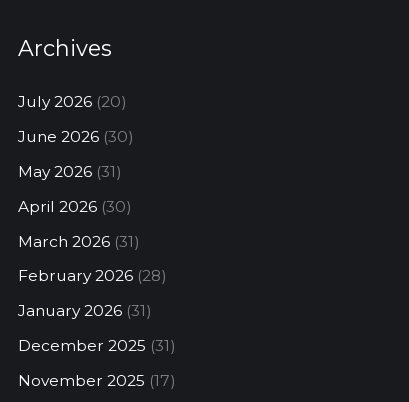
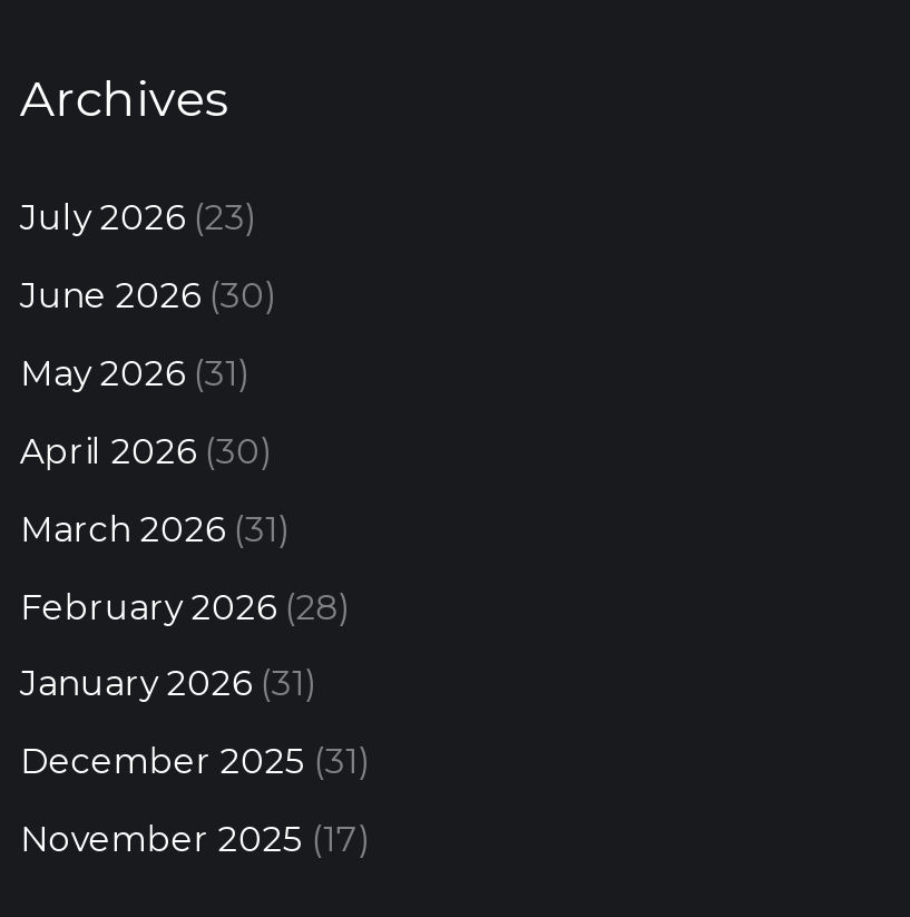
[18,92,127,111] July 2026 (20) -> [20,196,258,238] July 2026 (23)

